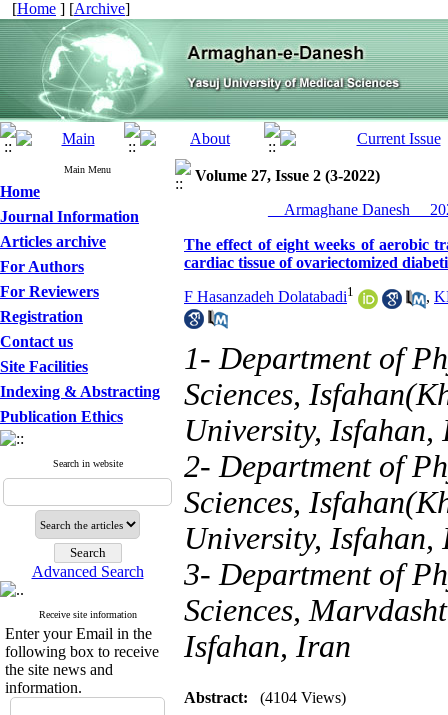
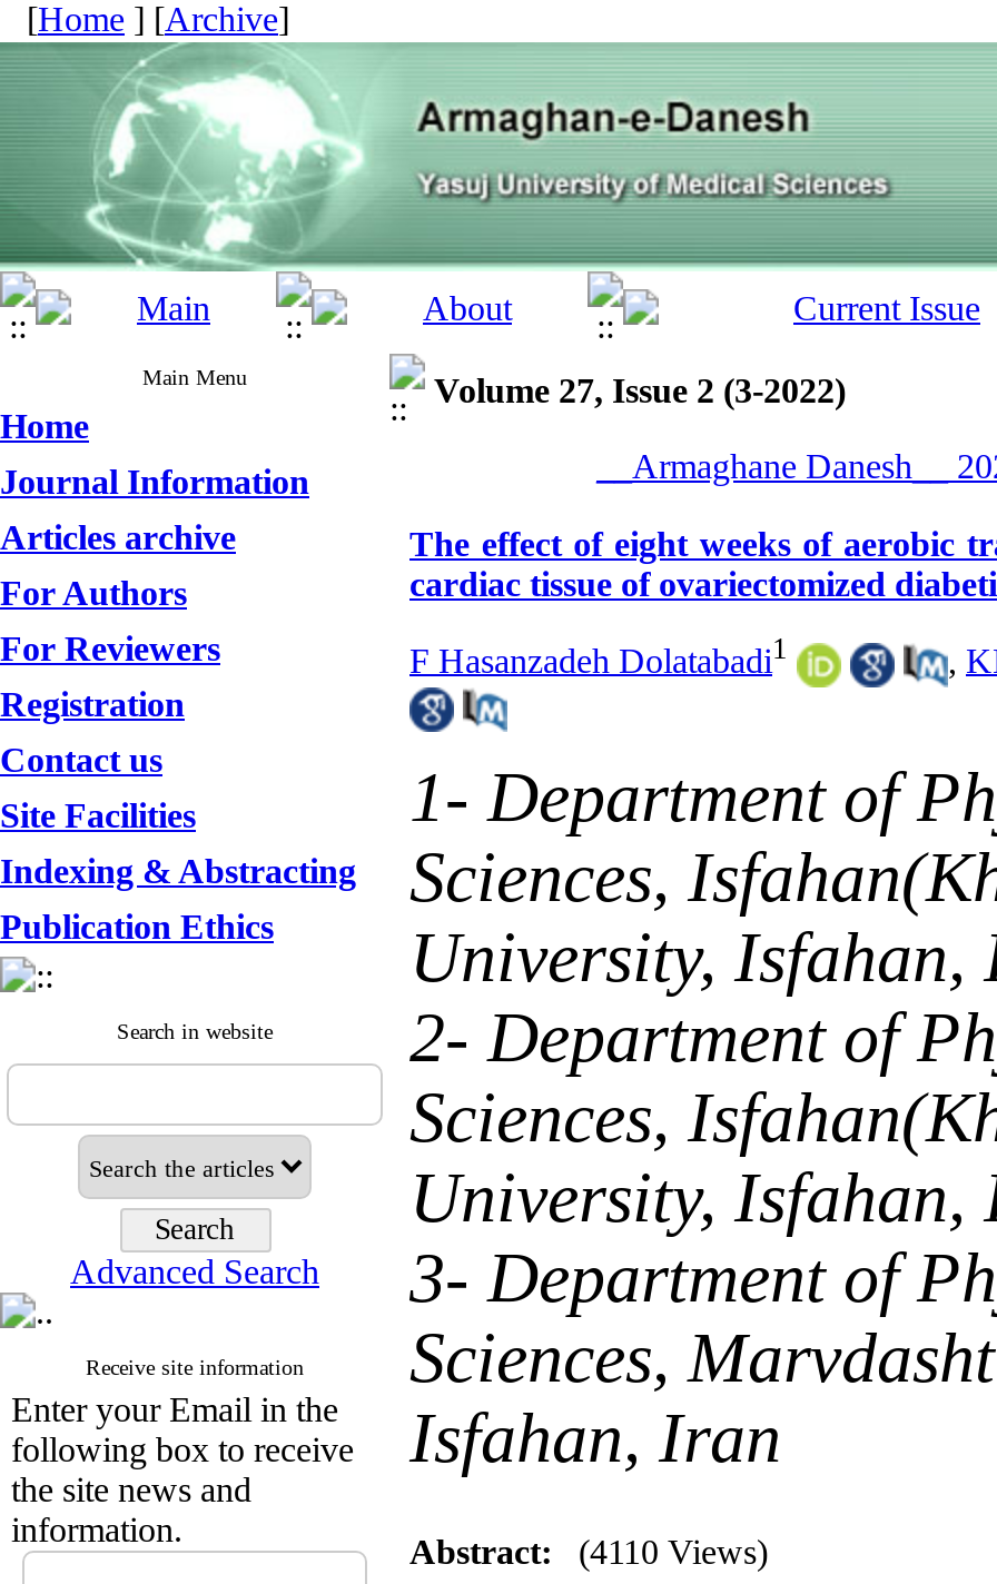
[184,689,346,706] Abstract: (4104 Views) -> [409,1533,768,1571] Abstract: (4110 Views)

